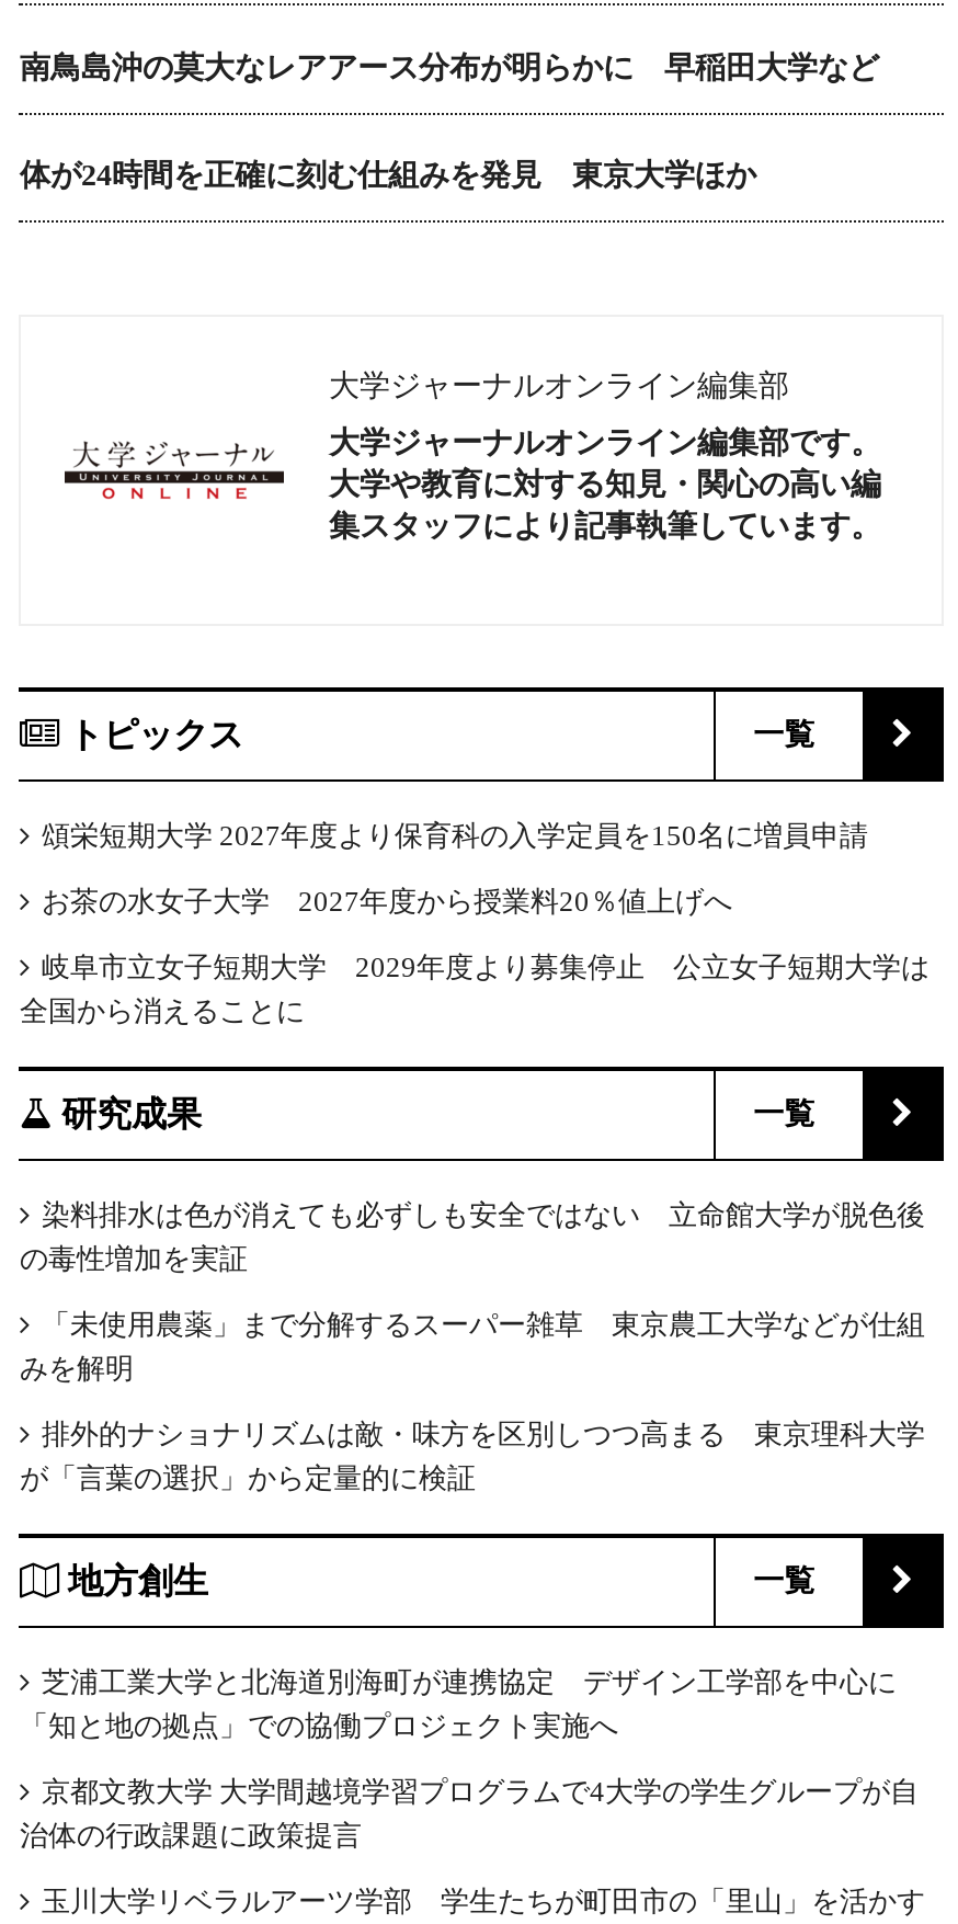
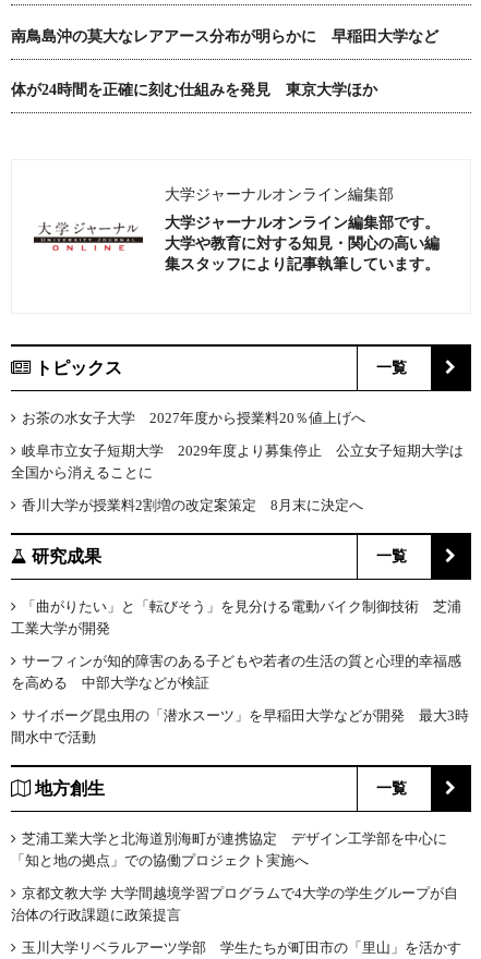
[41,819,868,852] 頌栄短期大学 2027年度より保育科の入学定員を150名に増員申請 -> none
moved [20,885,929,1028] -> [11,410,464,481]: お茶の水女子大学 2027年度から授業料20％値上げへ | 岐阜市立女子短期大学 2029年度より募集停止 公立女子短期大学は | 全国から消えることに
none -> [22,497,364,514] 香川大学が授業料2割増の改定案策定 8月末に決定へ
[20,1199,925,1275] 染料排水は色が消えても必ずしも安全ではない 立命館大学が脱色後 | の毒性増加を実証 -> [11,599,462,637] 「曲がりたい」と「転びそう」を見分ける電動バイク制御技術 芝浦 | 工業大学が開発
[20,1308,925,1385] 「未使用農薬」まで分解するスーパー雑草 東京農工大学などが仕組 | みを解明 -> [11,653,462,691] サーフィンが知的障害のある子どもや若者の生活の質と心理的幸福感 | を高める 中部大学などが検証
[20,1418,925,1495] 排外的ナショナリズムは敵・味方を区別しつつ高まる 東京理科大学 | が「言葉の選択」から定量的に検証 -> [11,707,469,746] サイボーグ昆虫用の「潜水スーツ」を早稲田大学などが開発 最大3時 | 間水中で活動

